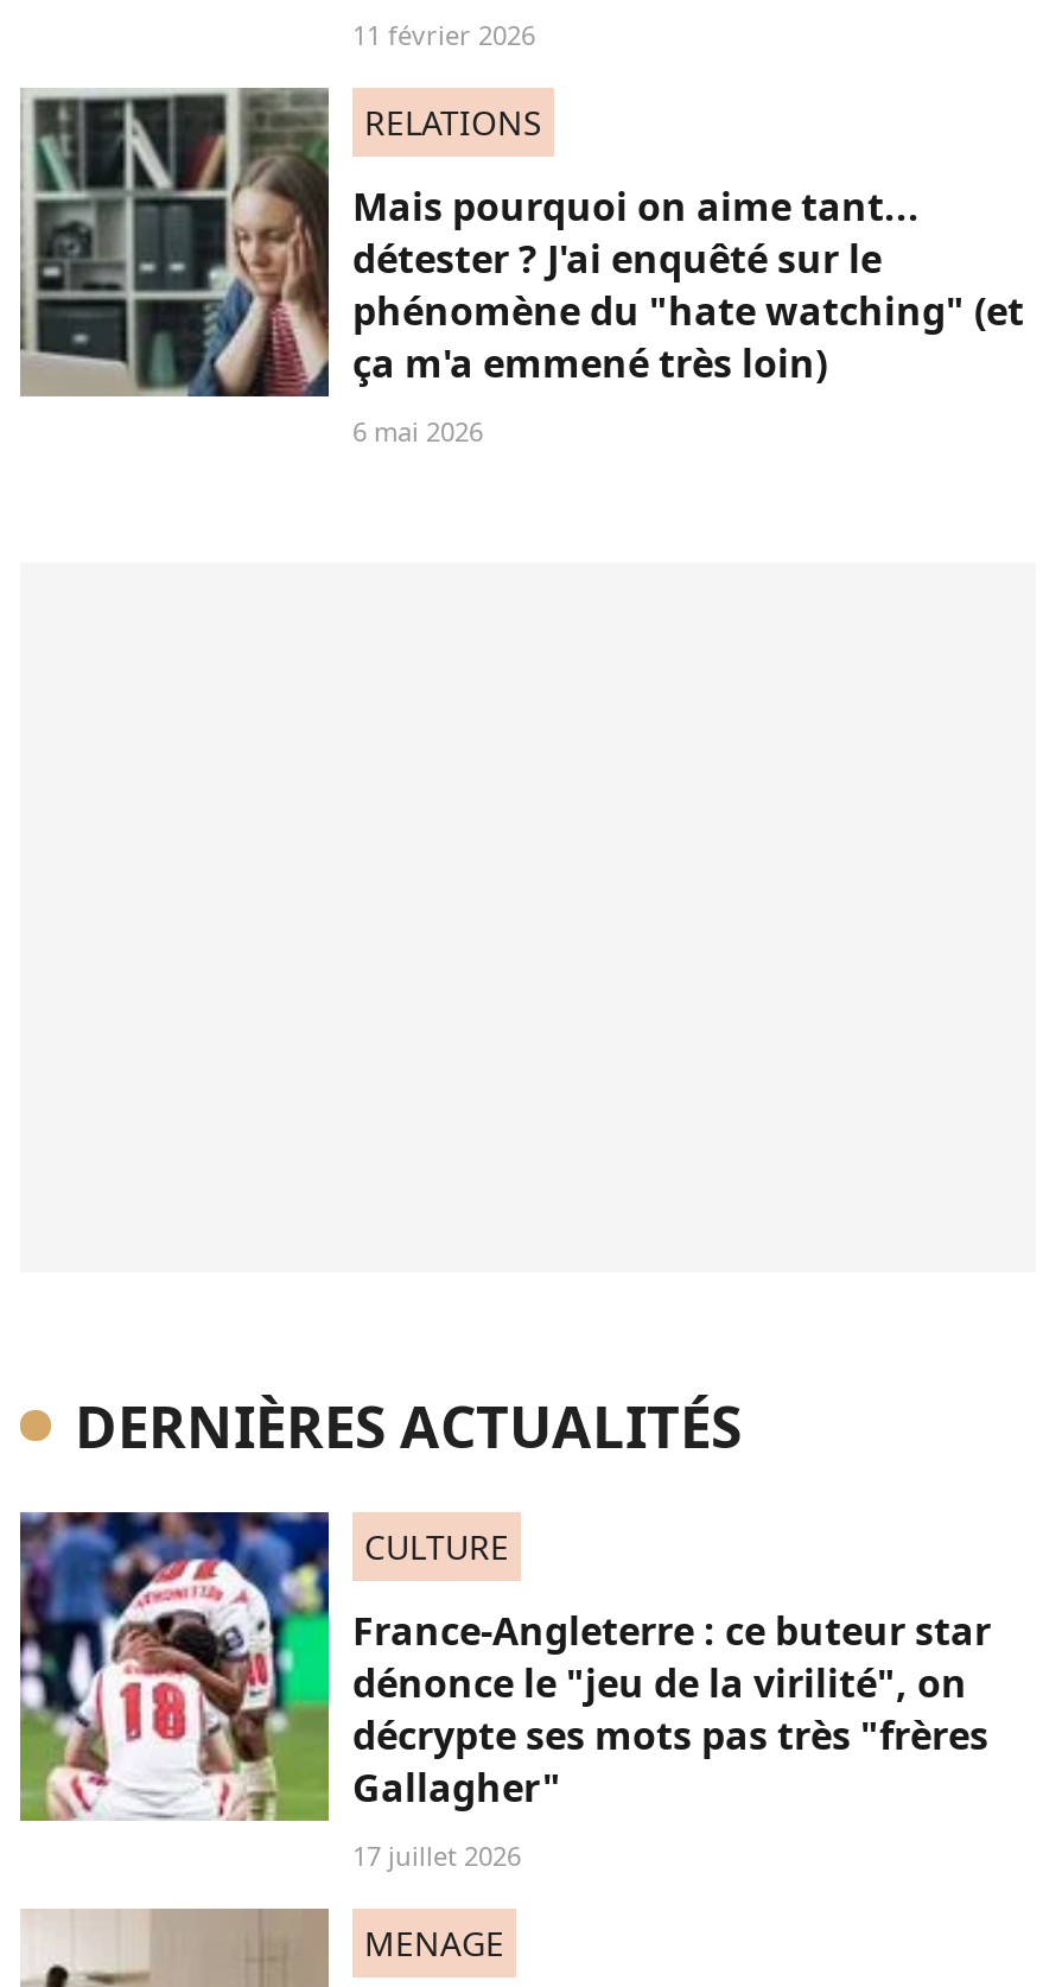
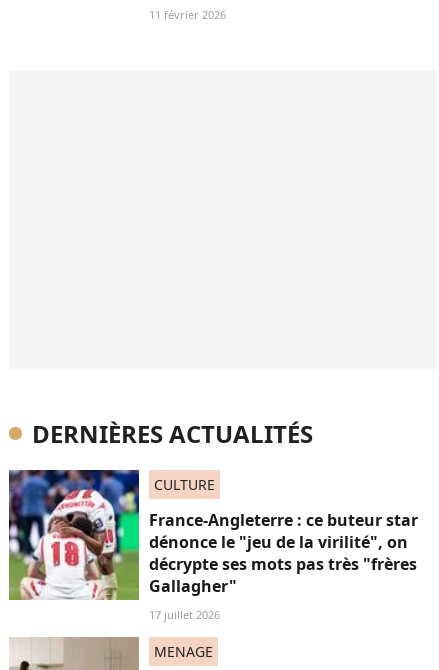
[18,85,1024,449] [image] | RELATIONS | Mais pourquoi on aime tant... | détester ? J'ai enquêté sur le | phénomène du "hate watching" (et | ça m'a emmené très loin) | 6 mai 2026 -> none

